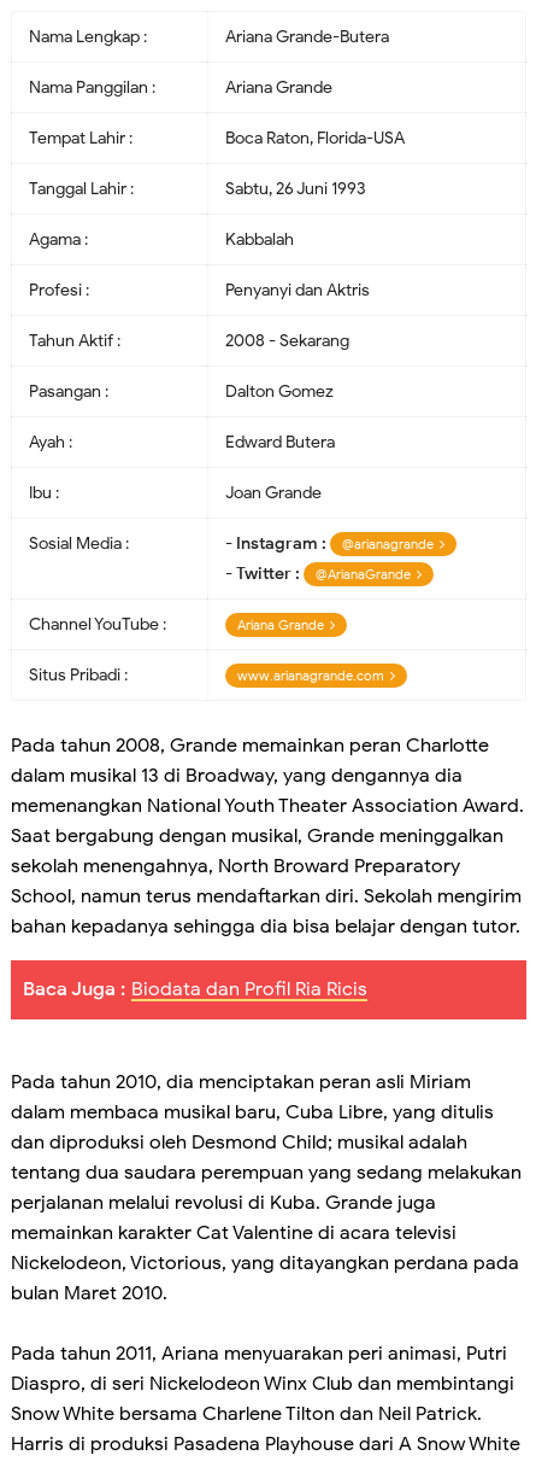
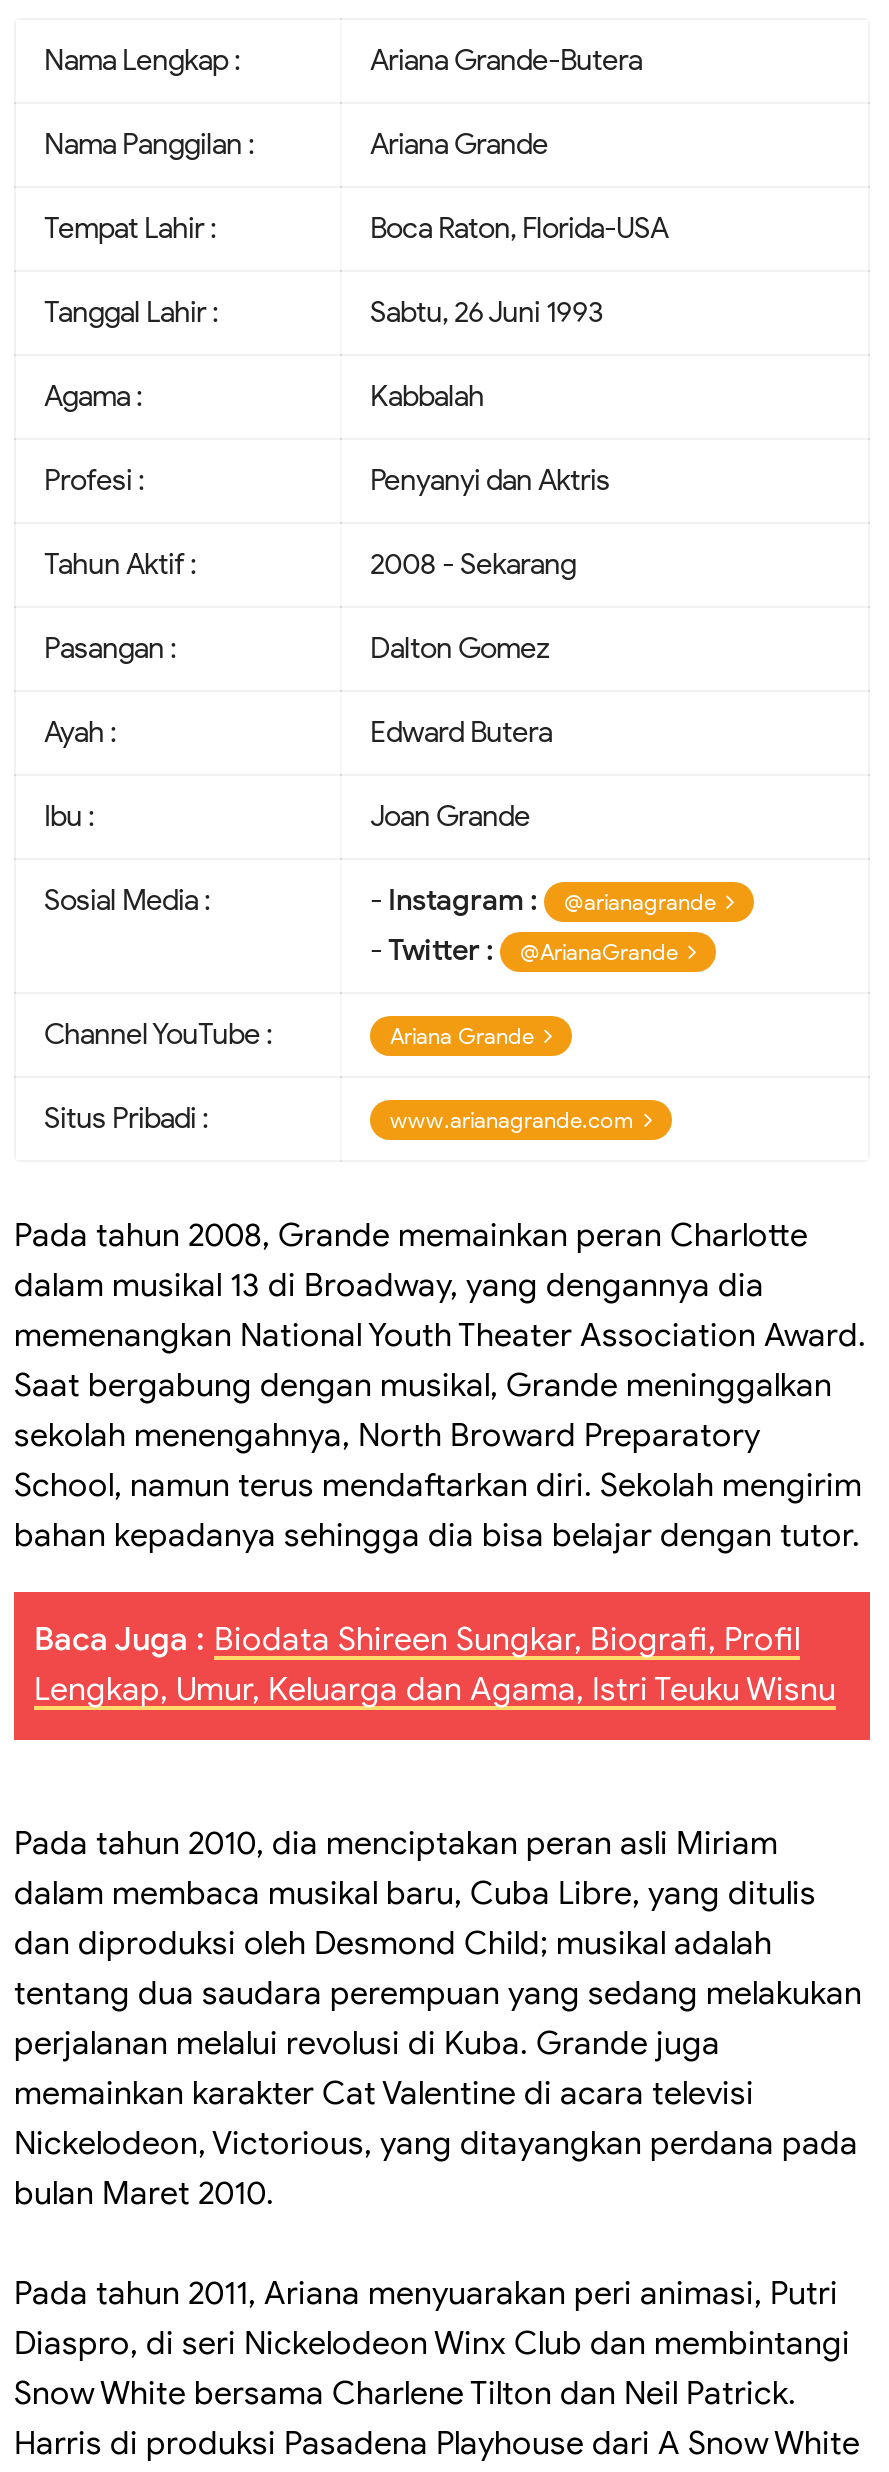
[23,977,367,1001] Baca Juga : Biodata dan Profil Ria Ricis -> [34,1620,836,1710] Baca Juga : Biodata Shireen Sungkar, Biografi, Profil | Lengkap, Umur, Keluarga dan Agama, Istri Teuku Wisnu

